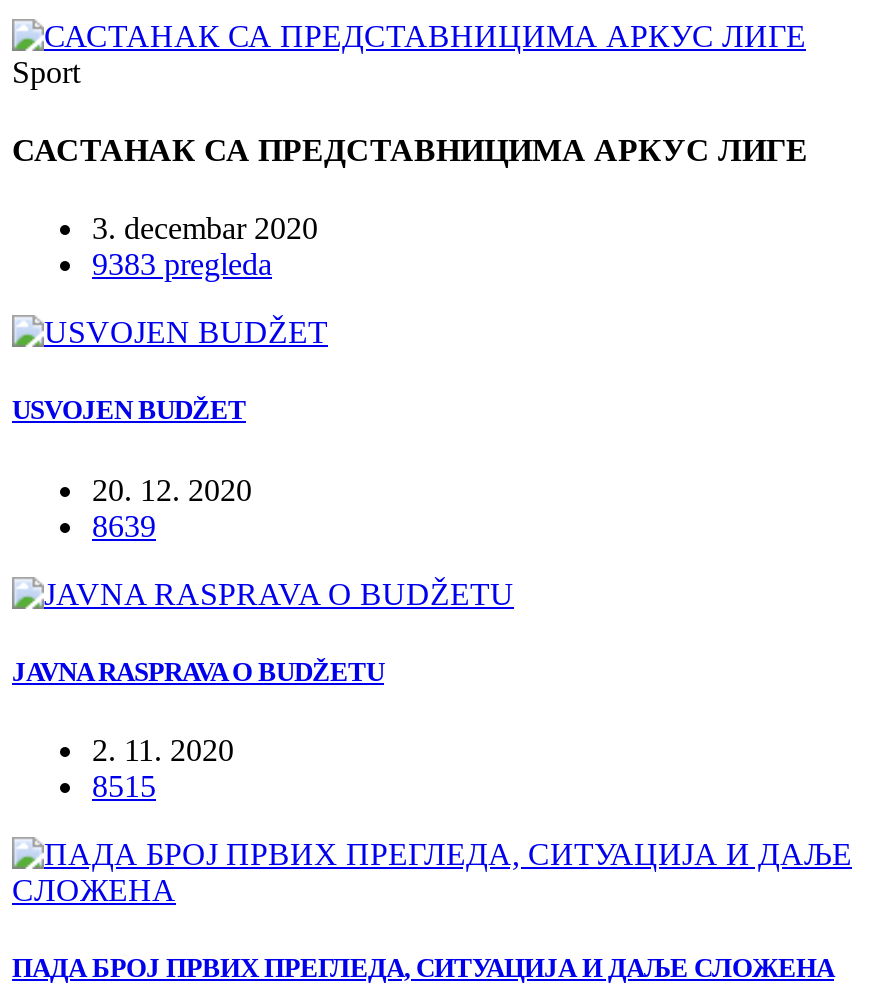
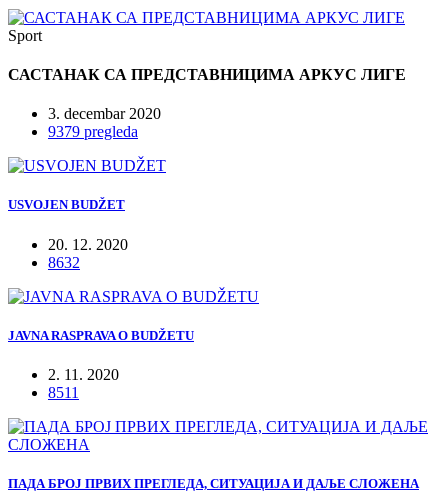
[92,247,272,281] 9383 pregleda -> [48,123,138,140] 9379 pregleda
[92,508,156,542] 8639 -> [48,253,80,270] 8632
[92,769,156,803] 8515 -> [48,384,79,401] 8511

